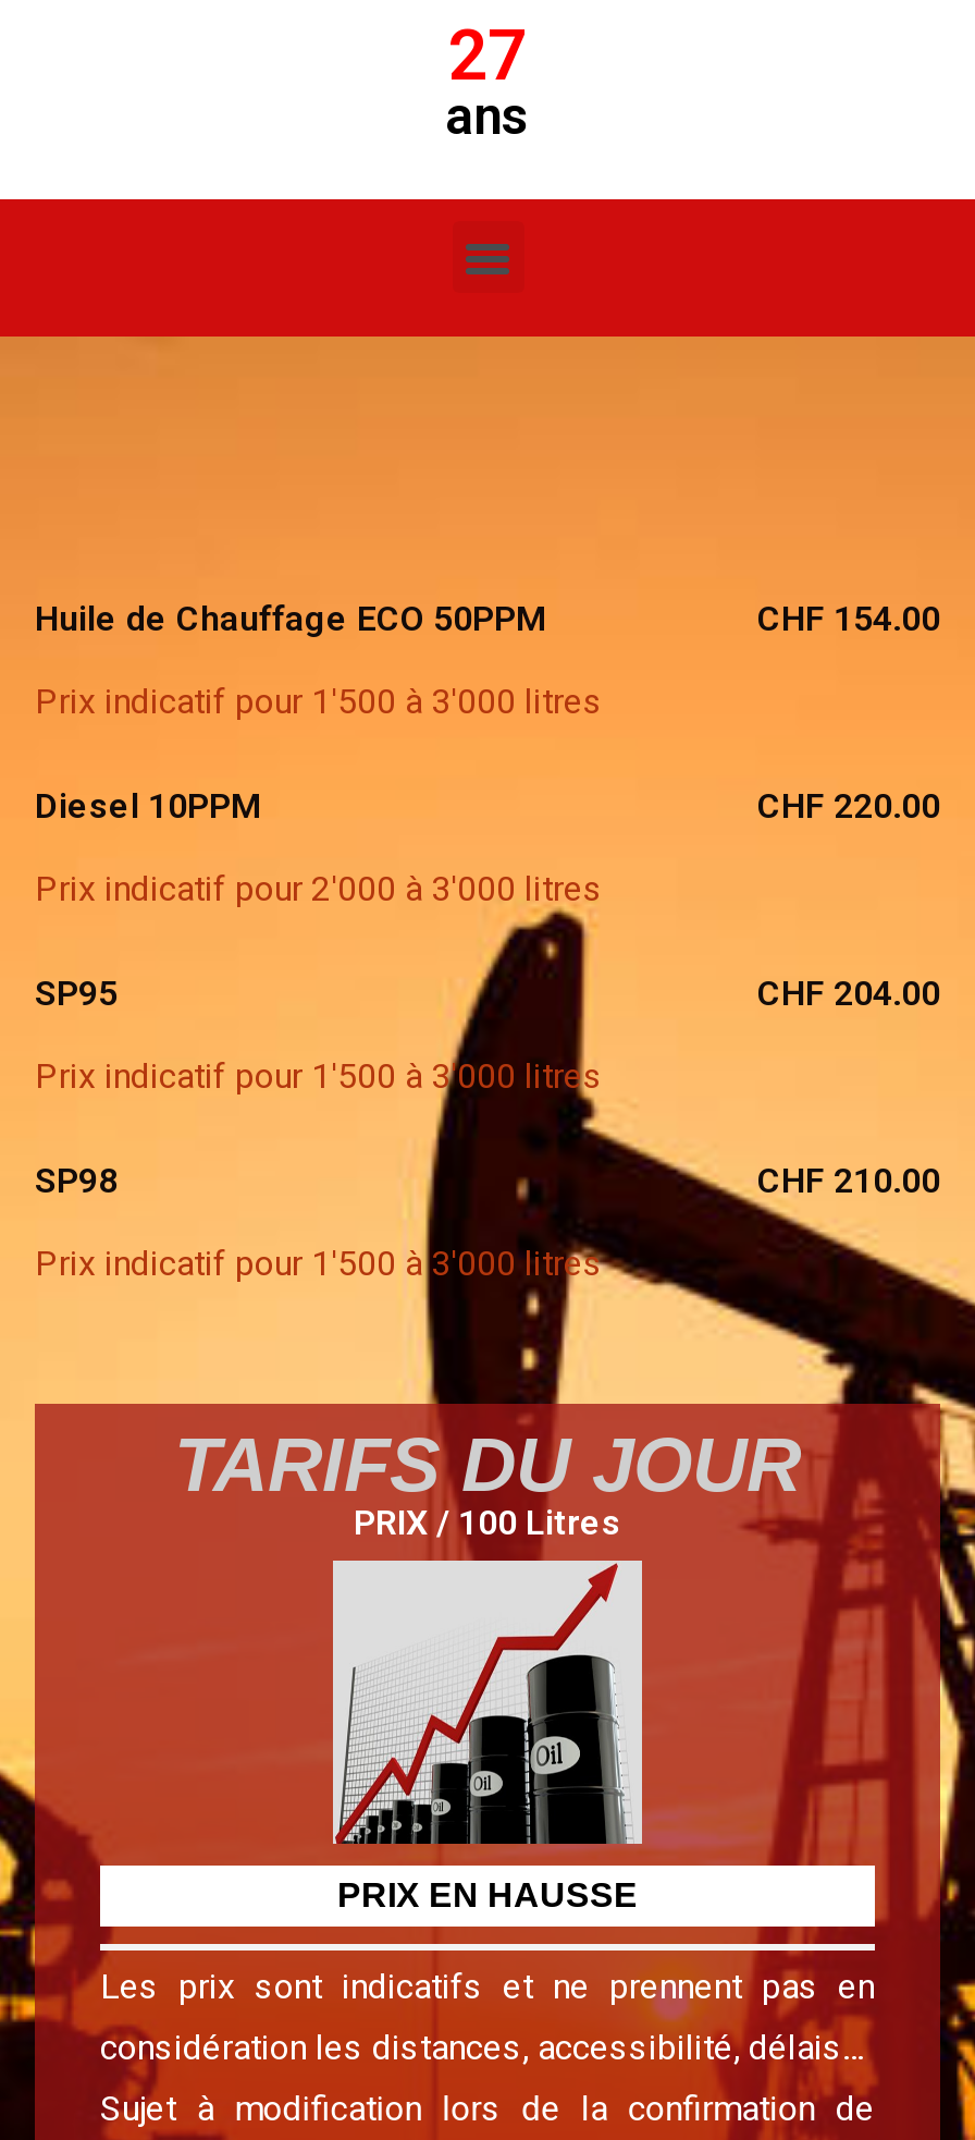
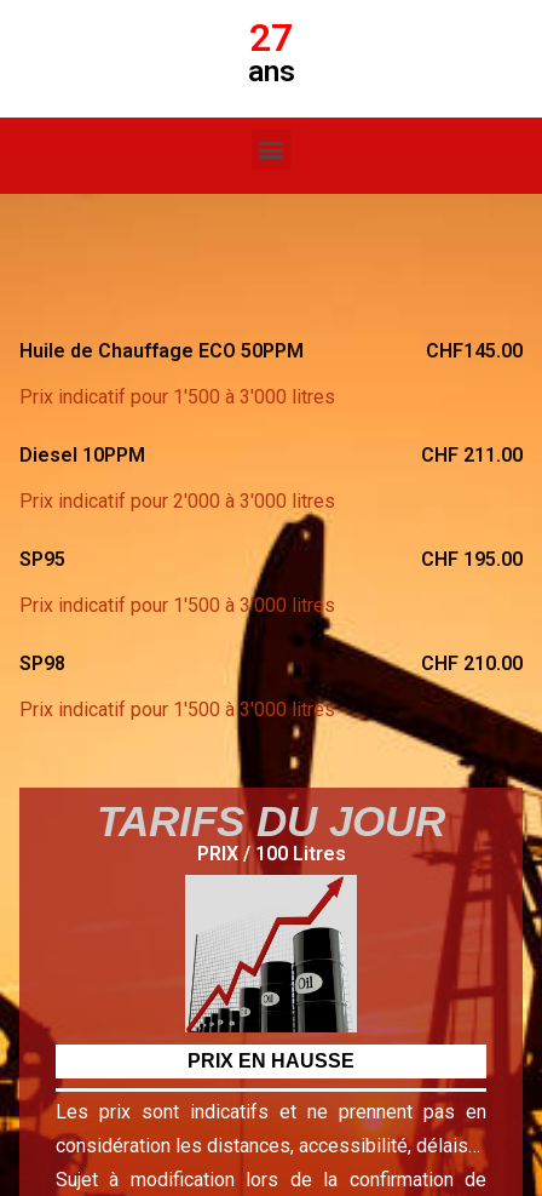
[757,599,940,641] CHF 154.00 -> [426,339,523,362] CHF145.00
[757,787,940,828] CHF 220.00 -> [421,443,523,466] CHF 211.00
[757,974,940,1015] CHF 204.00 -> [421,547,523,570] CHF 195.00

